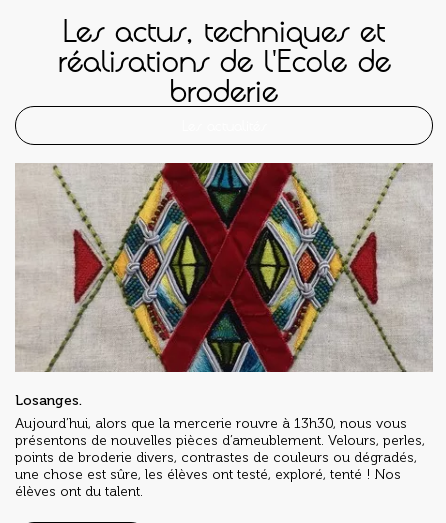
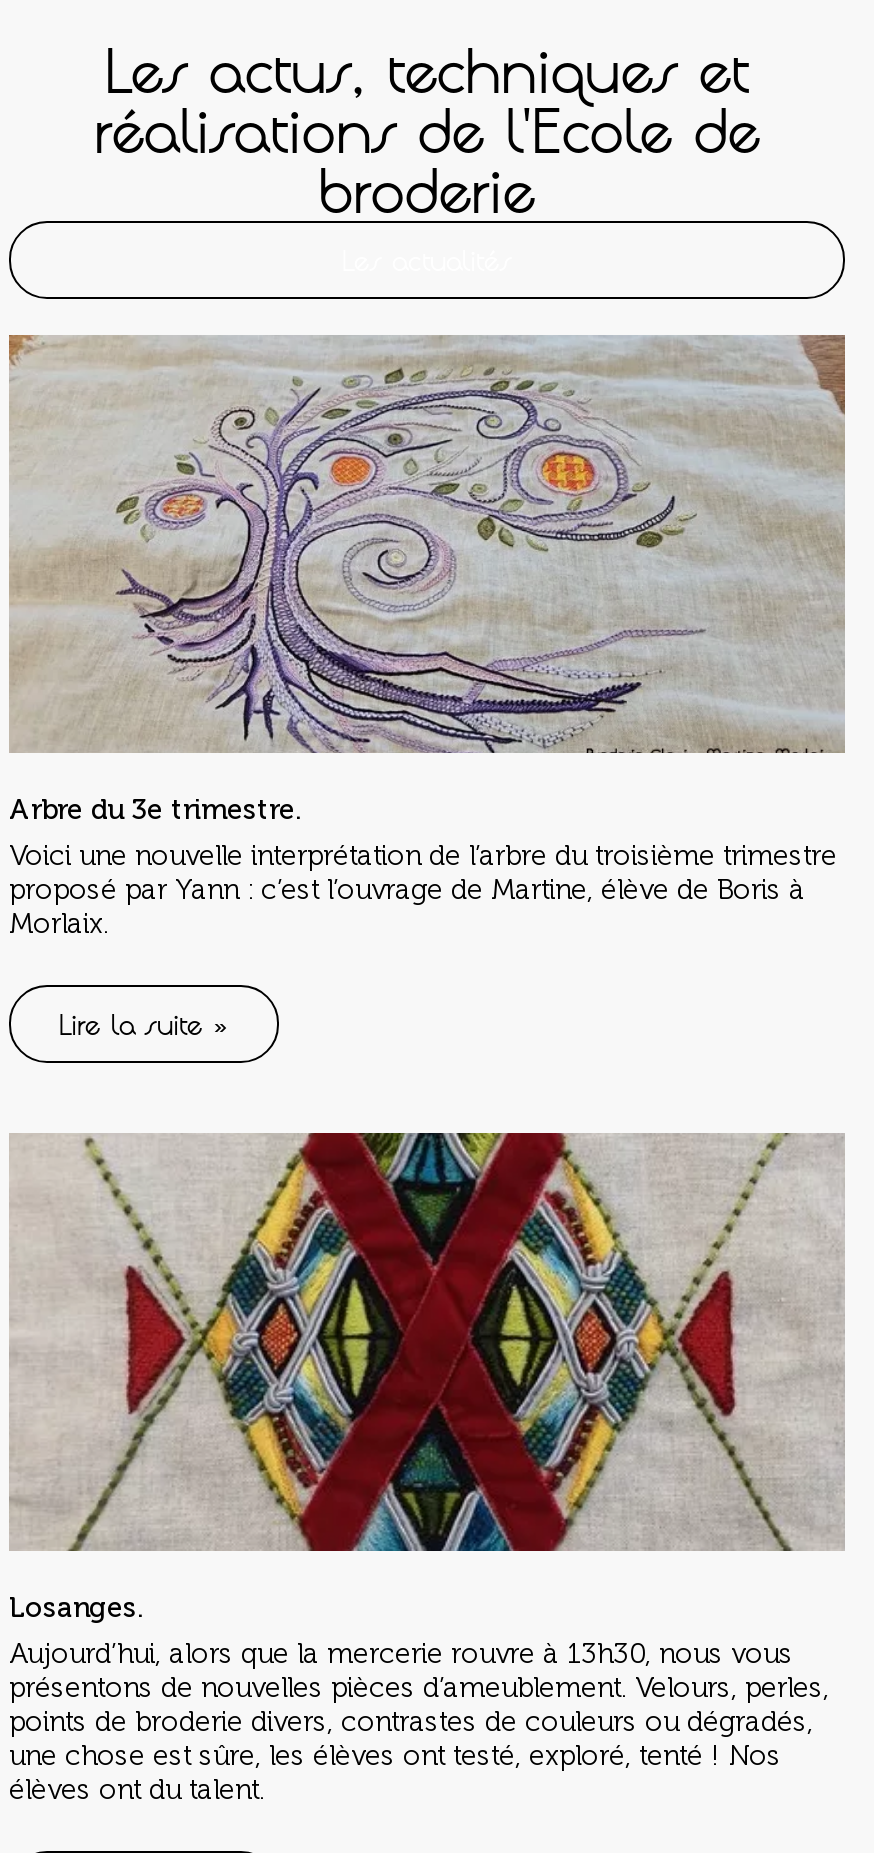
none -> [9,335,845,1040] [image] | Arbre du 3e trimestre. | Voici une nouvelle interprétation de l’arbre du troisième trimestre | proposé par Yann : c’est l’ouvrage de Martine, élève de Boris à | Morlaix. | Lire la suite »

